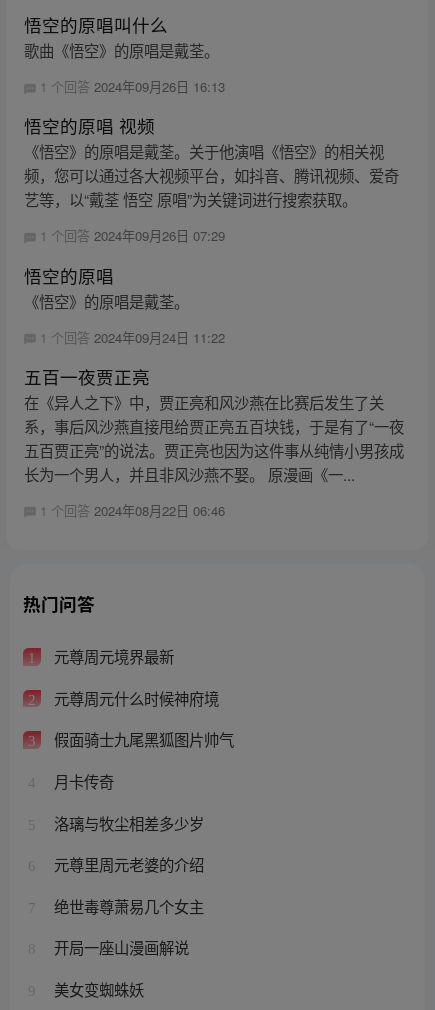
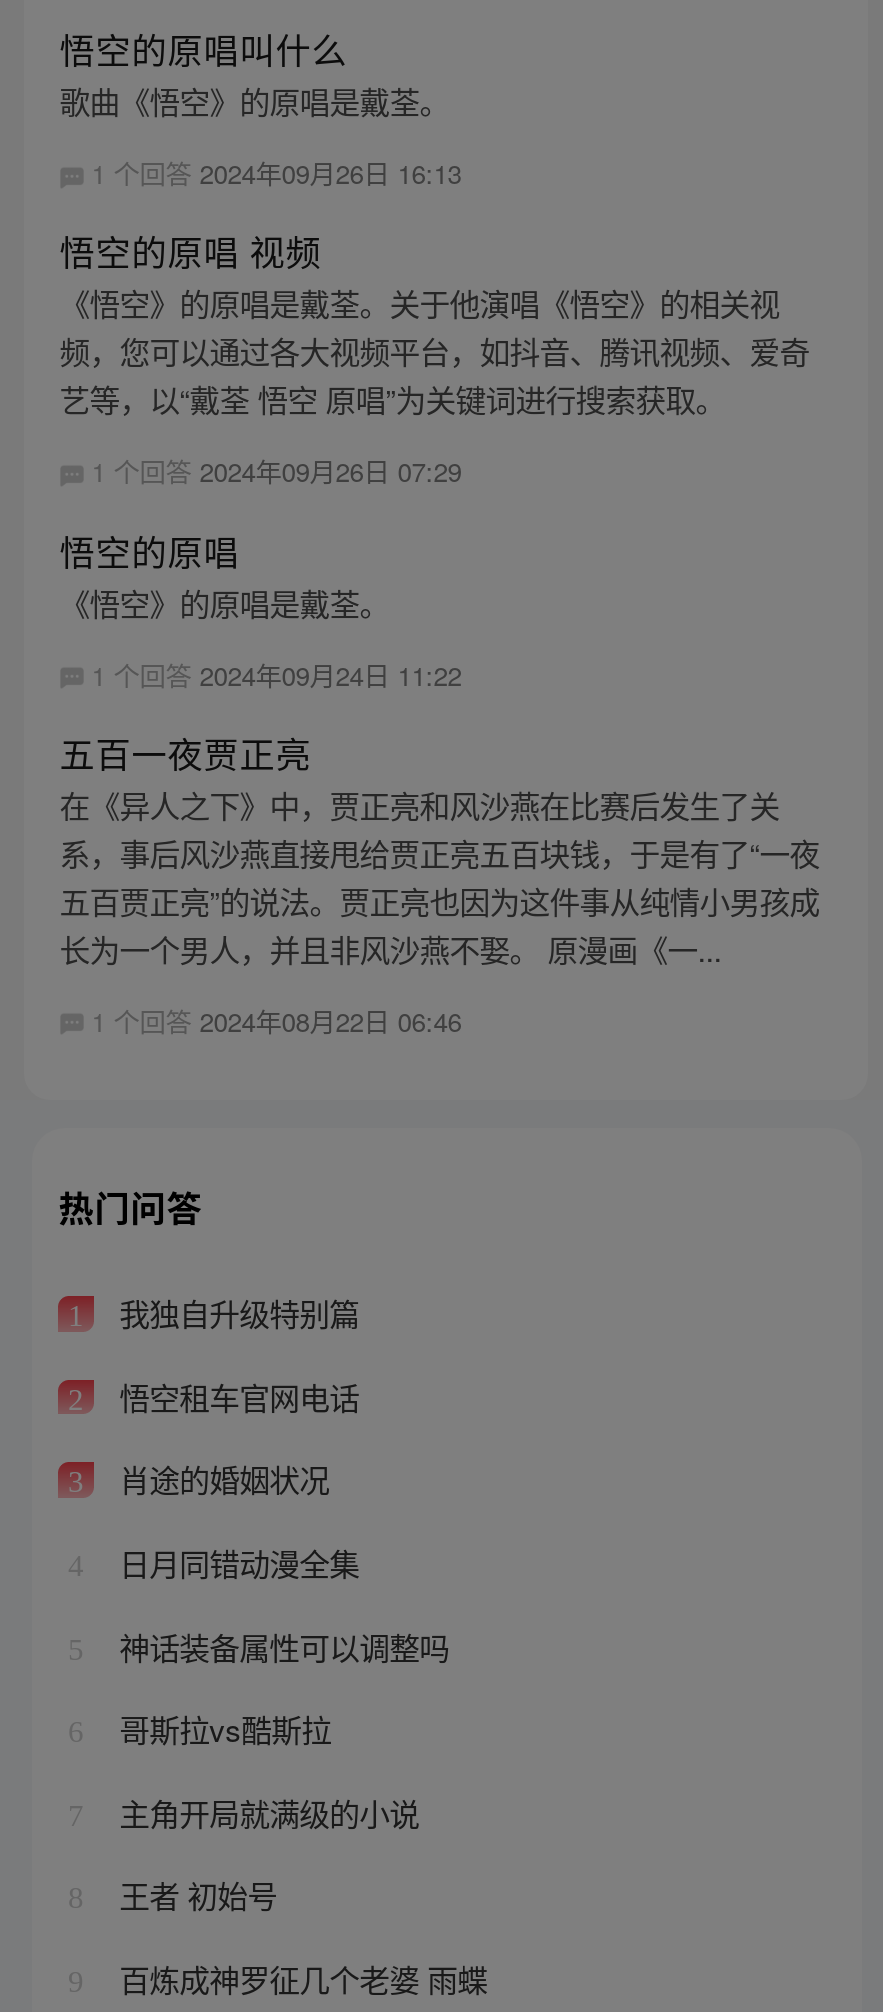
[50,645,174,667] 元尊周元境界最新 -> [111,1291,359,1335] 我独自升级特别篇
[50,687,219,709] 元尊周元什么时候神府境 -> [111,1374,359,1418] 悟空租车官网电话
[50,728,234,750] 假面骑士九尾黑狐图片帅气 -> [111,1457,329,1501] 肖途的婚姻状况
[50,770,114,792] 月卡传奇 -> [111,1540,359,1584] 日月同错动漫全集
[50,812,204,834] 洛璃与牧尘相差多少岁 -> [111,1623,449,1667] 神话装备属性可以调整吗
[50,853,204,875] 元尊里周元老婆的介绍 -> [111,1707,331,1751] 哥斯拉vs酷斯拉
[50,895,204,917] 绝世毒尊萧易几个女主 -> [111,1790,419,1834] 主角开局就满级的小说
[50,936,189,958] 开局一座山漫画解说 -> [111,1873,277,1917] 王者 初始号
[50,978,144,1000] 美女变蜘蛛妖 -> [111,1956,487,2000] 百炼成神罗征几个老婆 雨蝶

